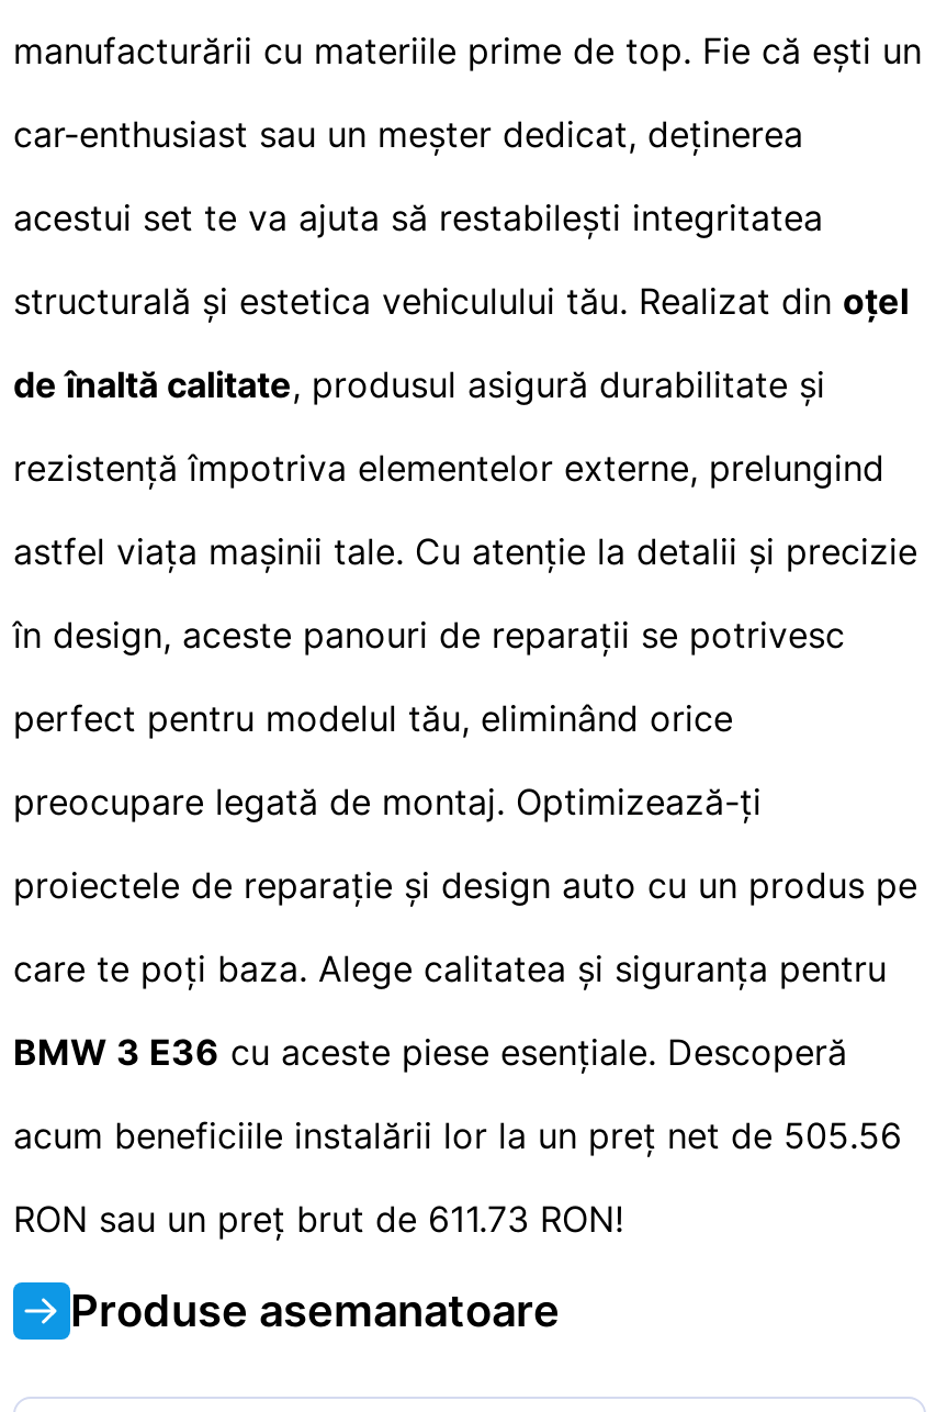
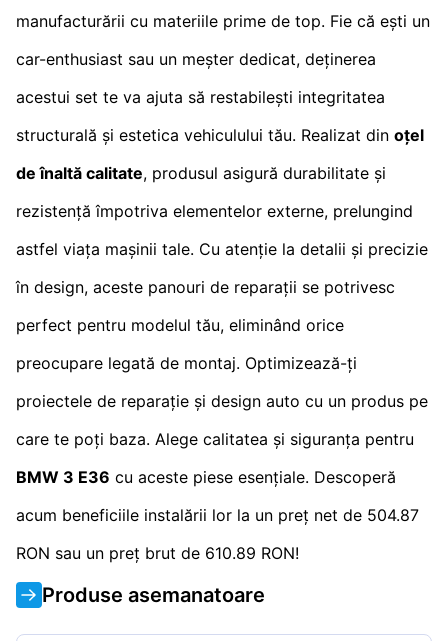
[13,1112,902,1156] acum beneficiile instalării lor la un preț net de 505.56 -> [16,505,419,525] acum beneficiile instalării lor la un preț net de 504.87
[13,1196,623,1240] RON sau un preț brut de 611.73 RON! -> [16,543,299,563] RON sau un preț brut de 610.89 RON!

